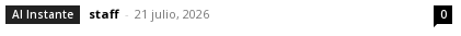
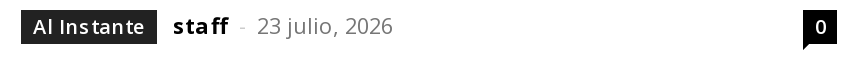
[12,5,209,21] Al Instante staff - 21 julio, 2026 -> [33,9,393,39] Al Instante staff - 23 julio, 2026

